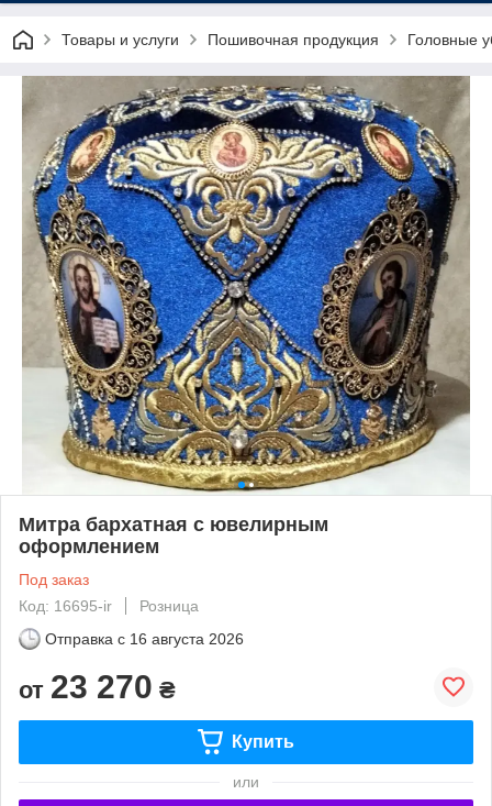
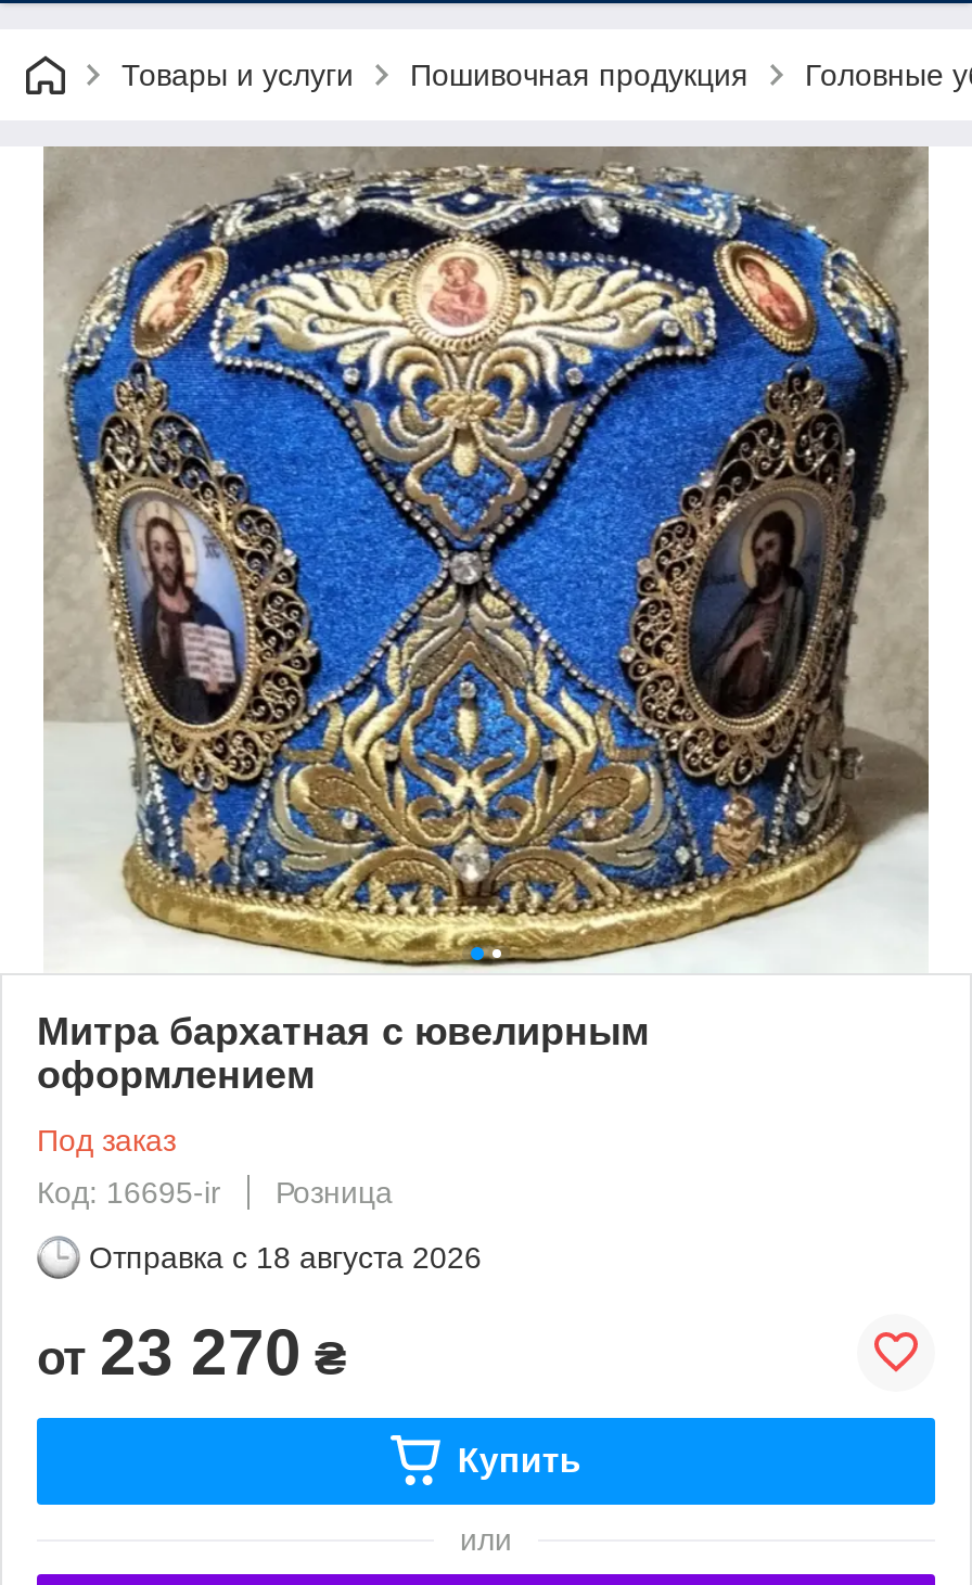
[45,630,244,647] Отправка с 16 августа 2026 -> [89,1240,482,1274] Отправка с 18 августа 2026

